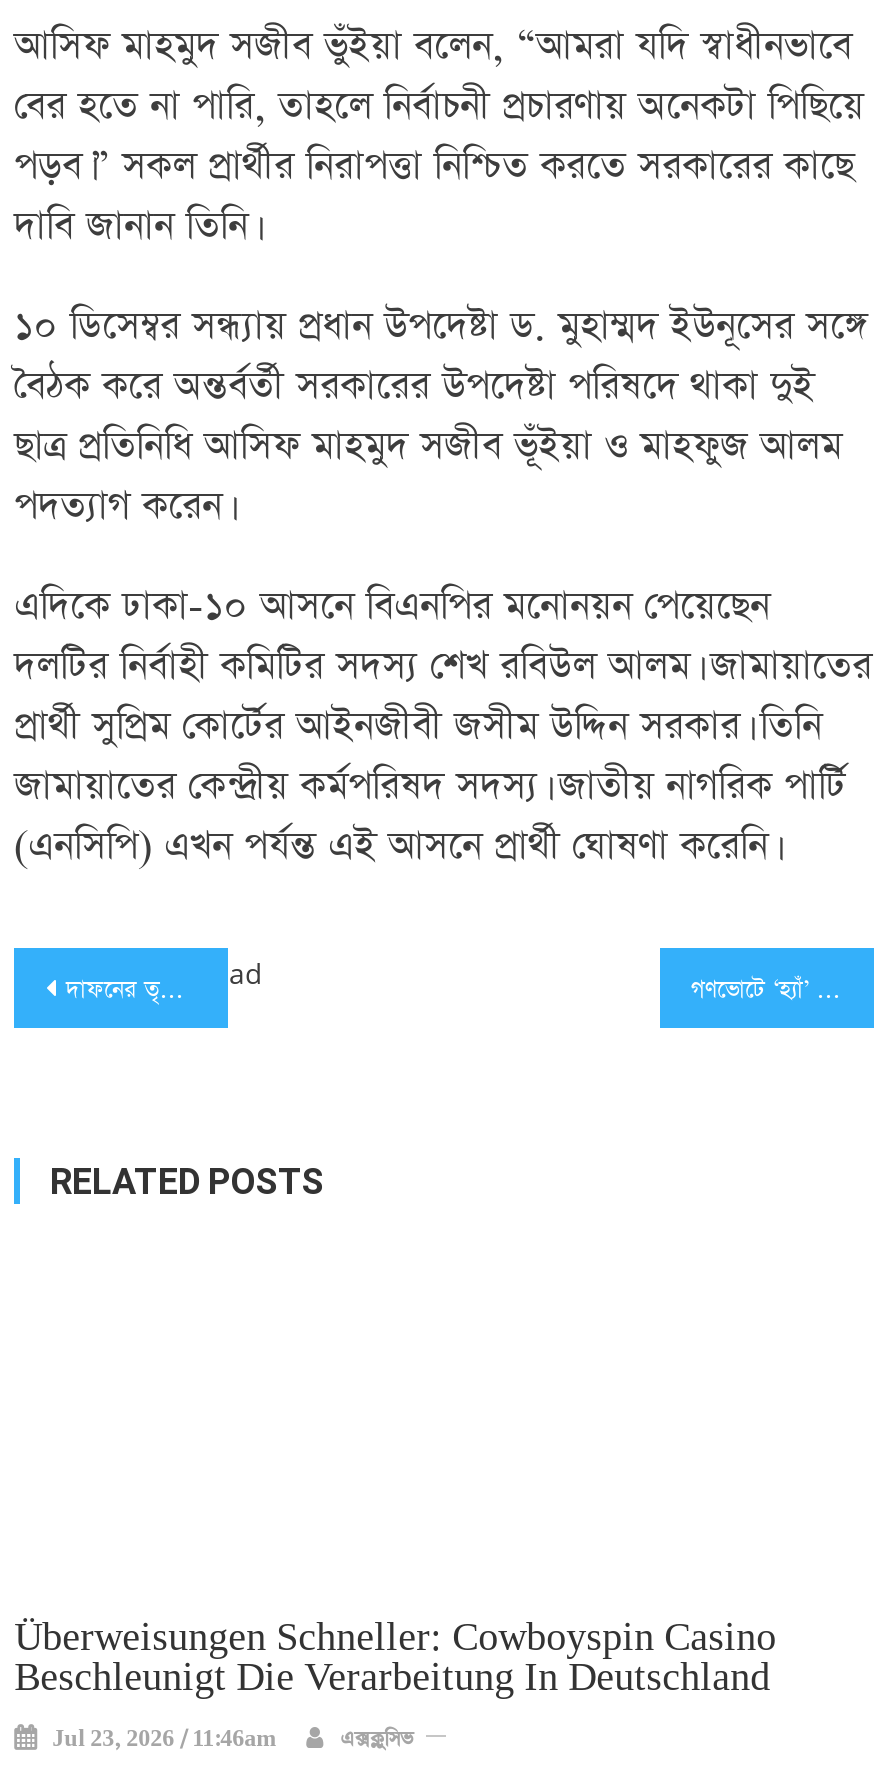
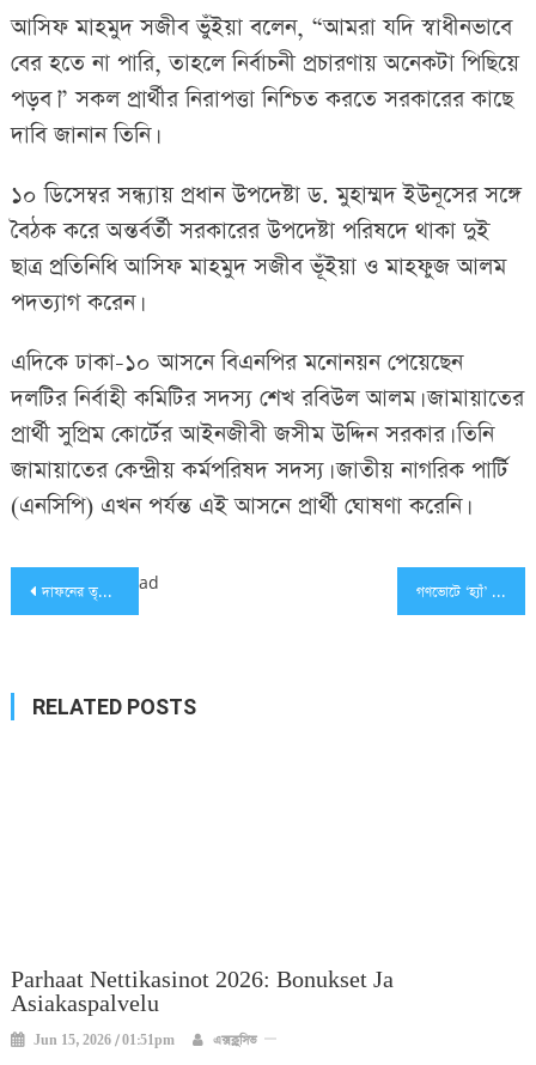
[14,1615,776,1701] Überweisungen Schneller: Cowboyspin Casino | Beschleunigt Die Verarbeitung In Deutschland -> [11,966,394,1018] Parhaat Nettikasinot 2026: Bonukset Ja | Asiakaspalvelu
[52,1725,276,1753] Jul 23, 2026 / 11:46am -> [34,1032,175,1049] Jun 15, 2026 / 01:51pm

